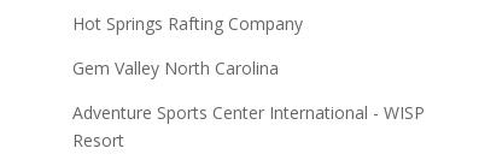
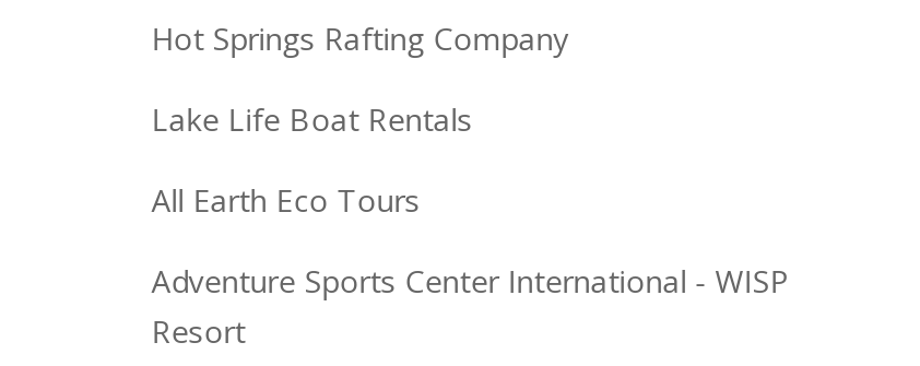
[72,57,278,80] Gem Valley North Carolina -> [151,99,473,221] Lake Life Boat Rentals | All Earth Eco Tours

